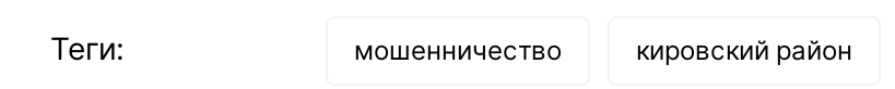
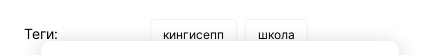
[354,33,852,65] мошенничество | кировский район -> [163,27,295,42] кингисепп | школа

